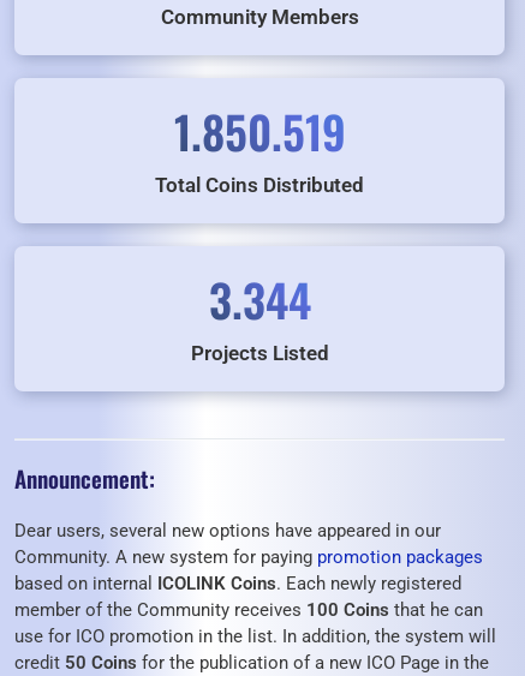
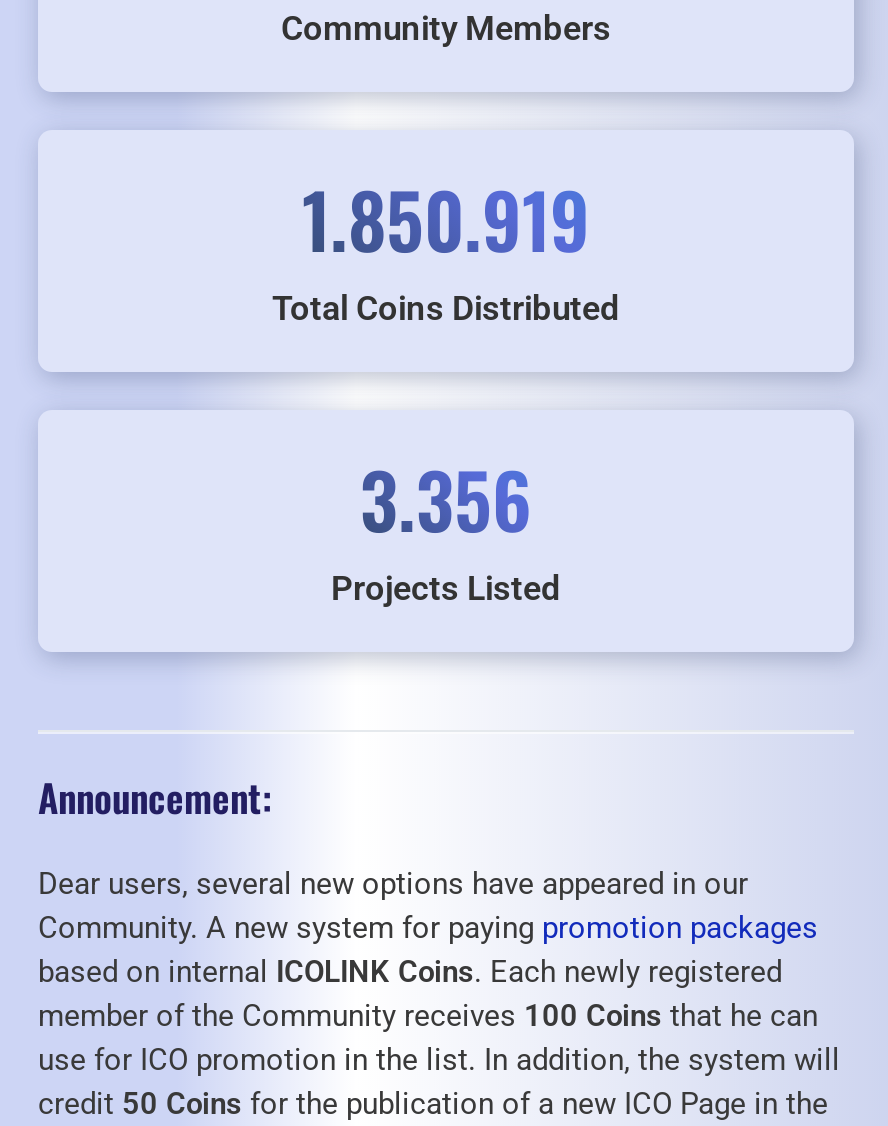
[174,97,345,165] 1.850.519 -> [302,162,590,274] 1.850.919
[208,266,311,333] 3.344 -> [360,442,532,554] 3.356

